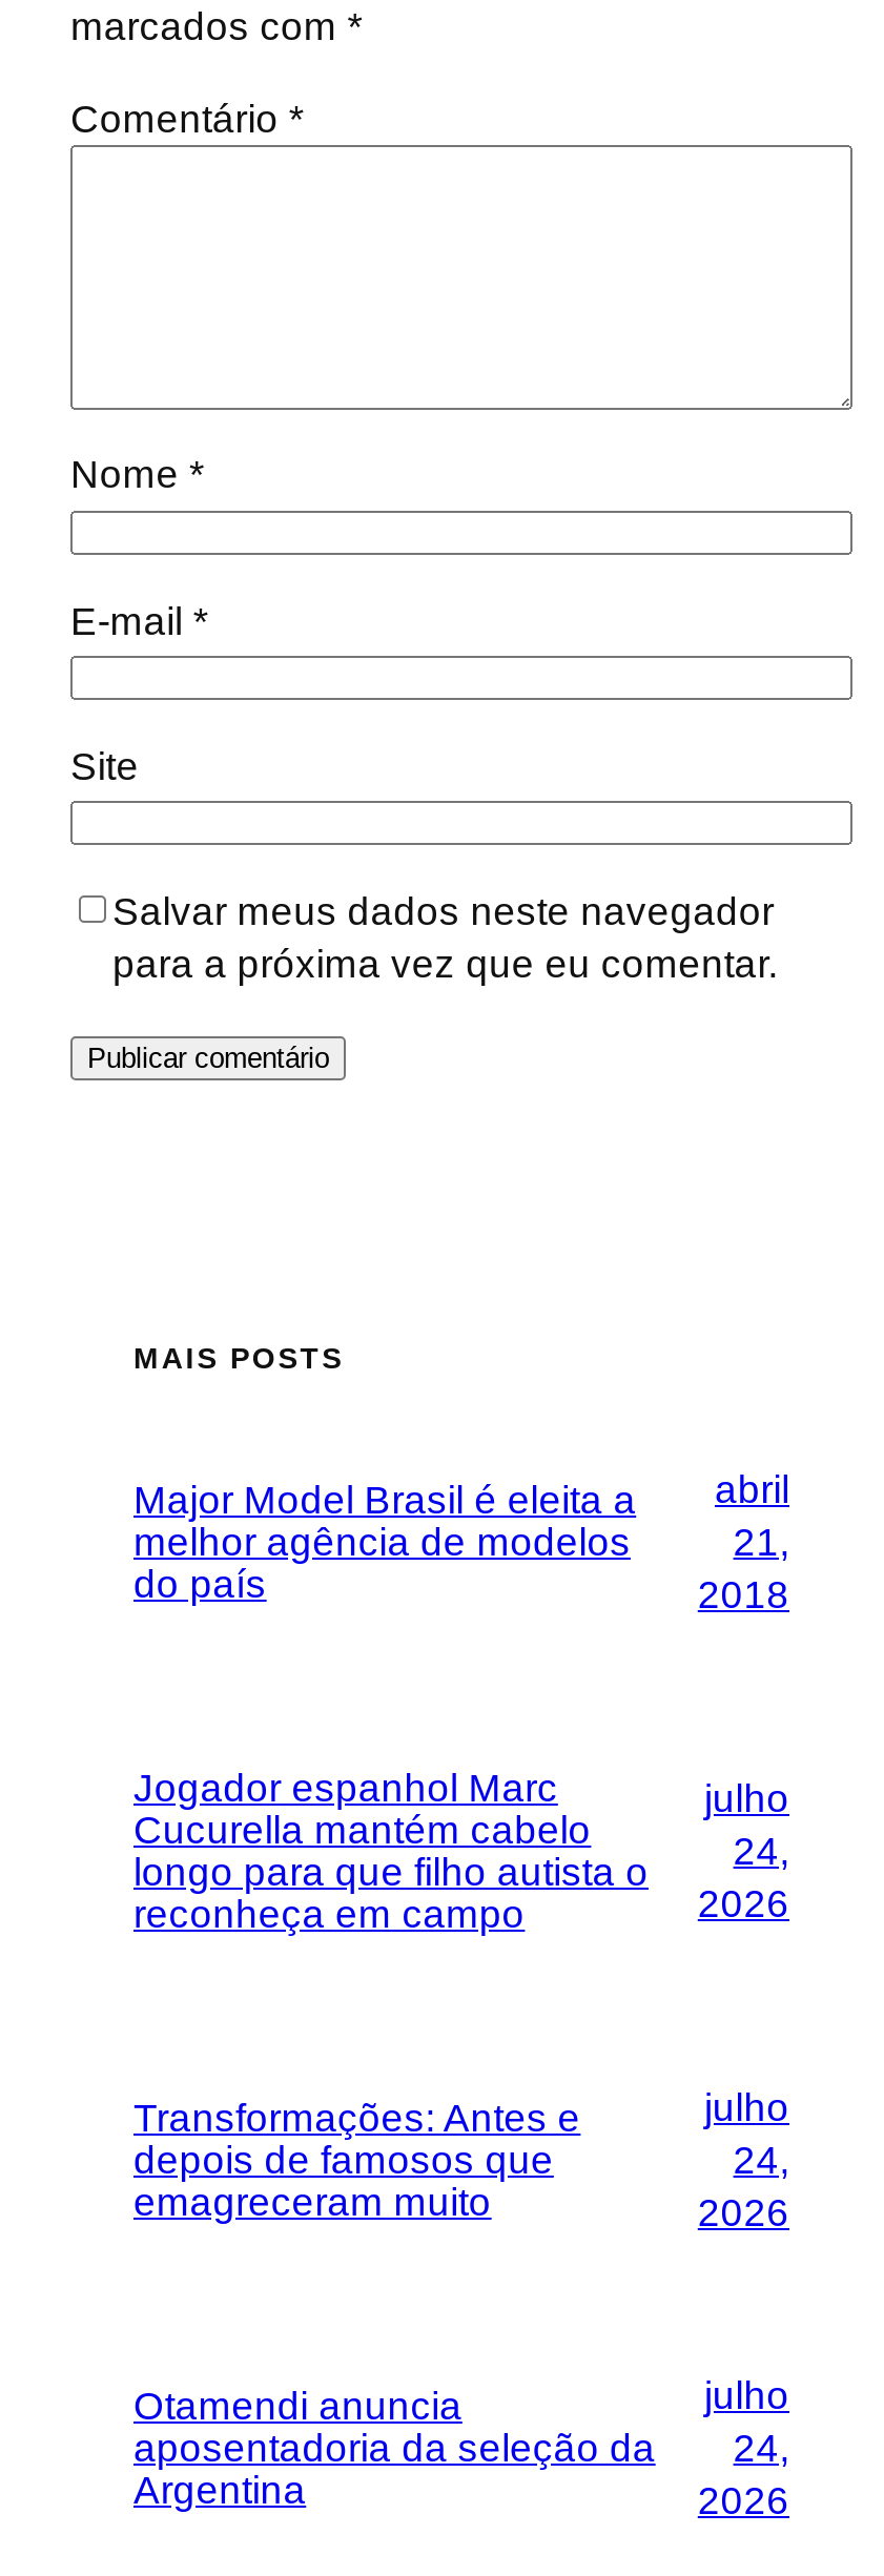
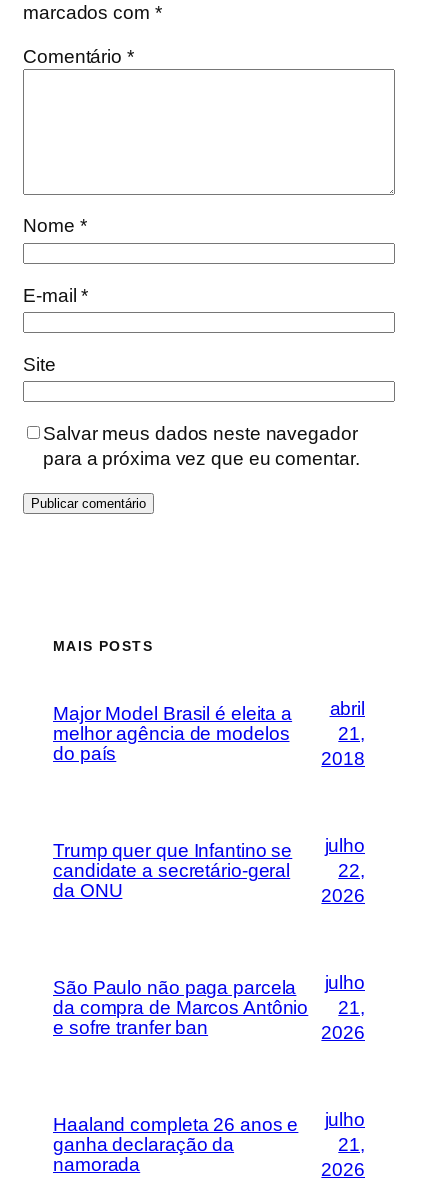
[133,1765,649,1936] Jogador espanhol Marc | Cucurella mantém cabelo | longo para que filho autista o | reconheça em campo -> [53,840,292,901] Trump quer que Infantino se | candidate a secretário-geral | da ONU
[733,1829,789,1874] 24, -> [338,860,365,881] 22,
[133,2095,581,2223] Transformações: Antes e | depois de famosos que | emagreceram muito -> [53,977,308,1038] São Paulo não paga parcela | da compra de Marcos Antônio | e sofre tranfer ban
[733,2138,789,2183] 24, -> [338,997,365,1018] 21,
[133,2383,655,2511] Otamendi anuncia | aposentadoria da seleção da | Argentina -> [53,1114,298,1175] Haaland completa 26 anos e | ganha declaração da | namorada
[733,2426,789,2470] 24, -> [338,1134,365,1155] 21,

